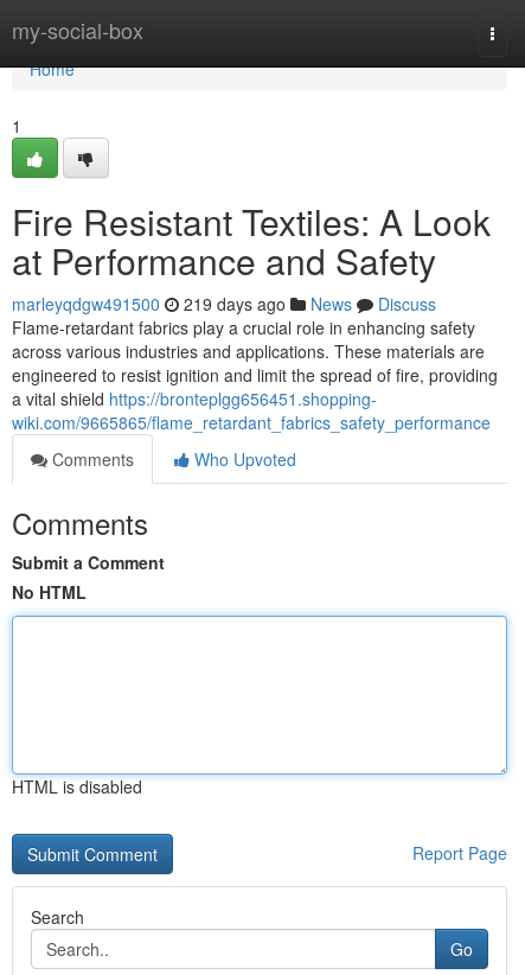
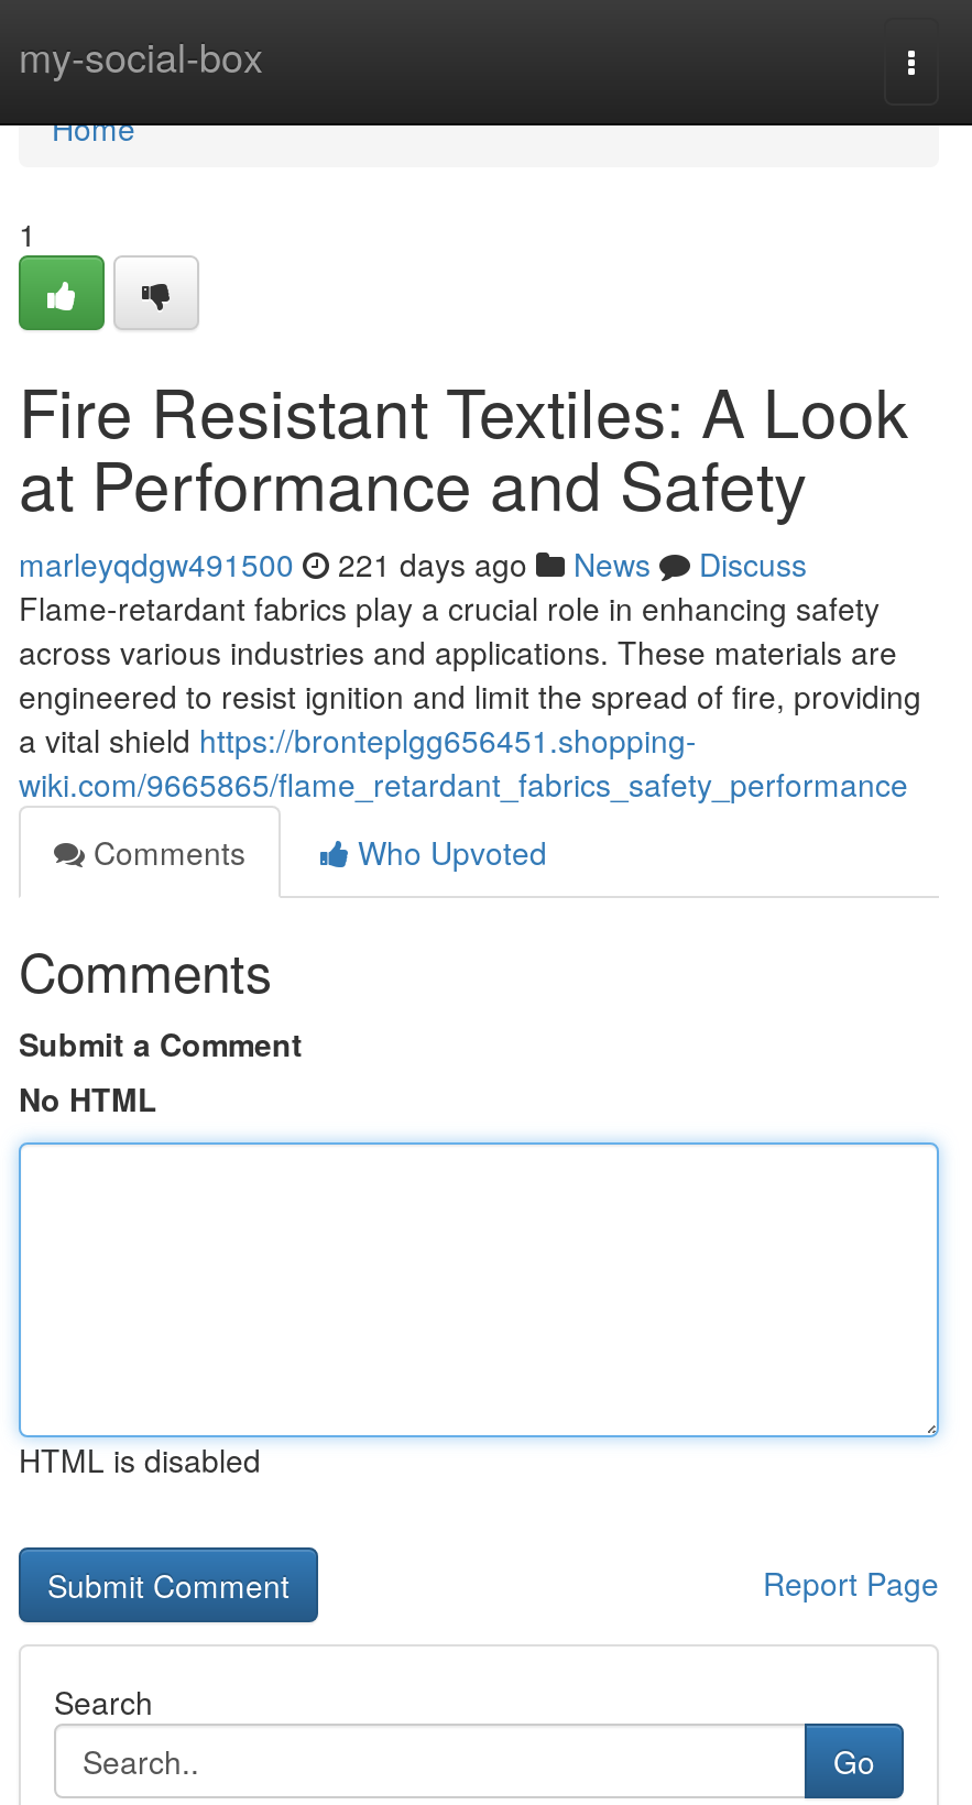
[12,292,436,316] marleyqdgw491500 219 days ago News Discuss -> [19,541,807,586] marleyqdgw491500 221 days ago News Discuss

